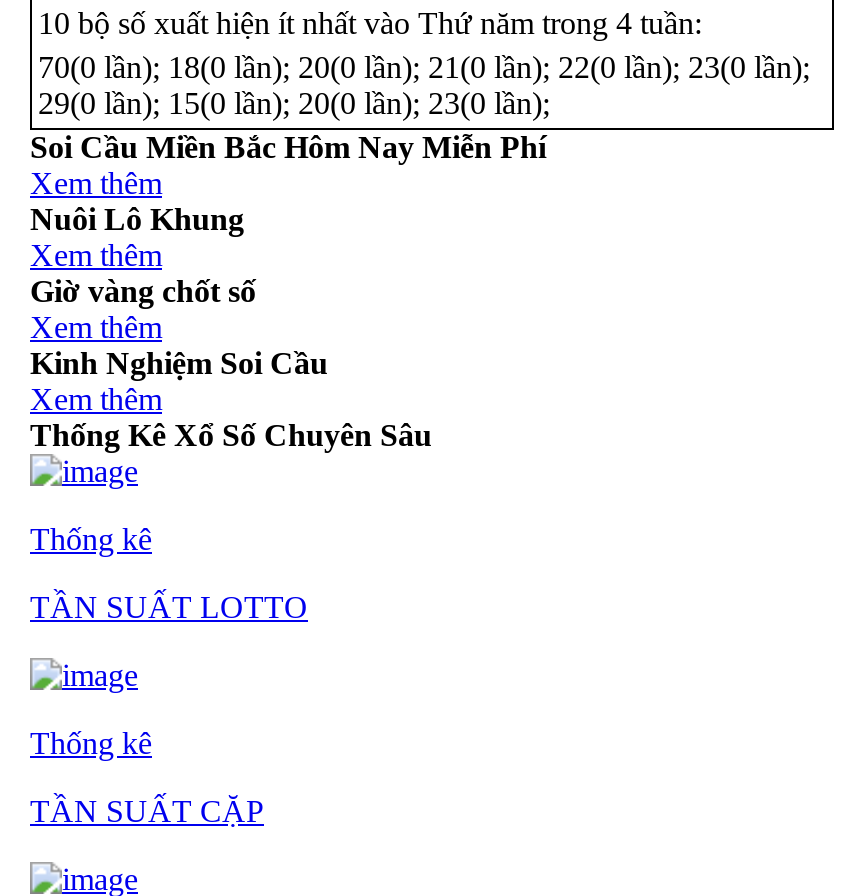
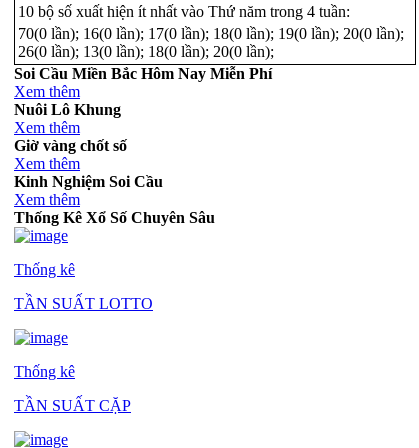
[38,49,810,83] 70(0 lần); 18(0 lần); 20(0 lần); 21 (0 lần); 22(0 lần); 23(0 lần); -> [18,24,404,41] 70(0 lần); 16(0 lần); 17(0 lần); 18 (0 lần); 19(0 lần); 20(0 lần);
[38,85,550,119] 29(0 lần); 15(0 lần); 20(0 lần); 23(0 lần); -> [18,42,274,59] 26(0 lần); 13(0 lần); 18(0 lần); 20(0 lần);

